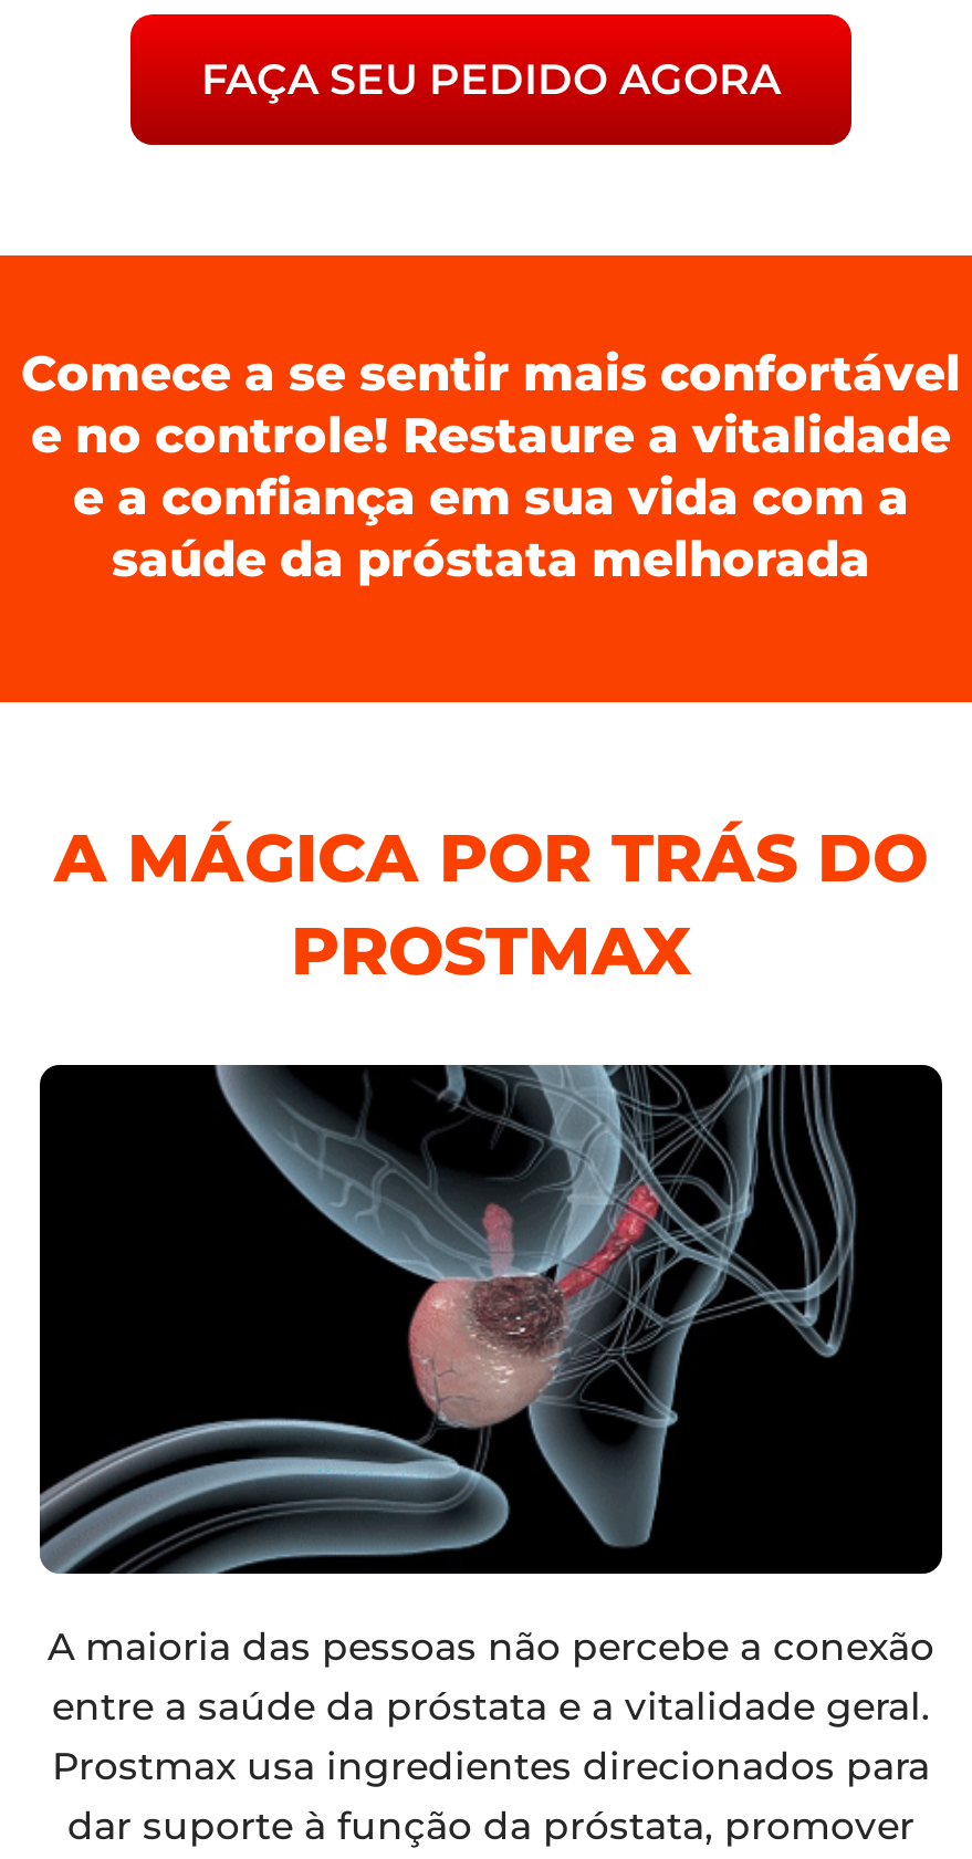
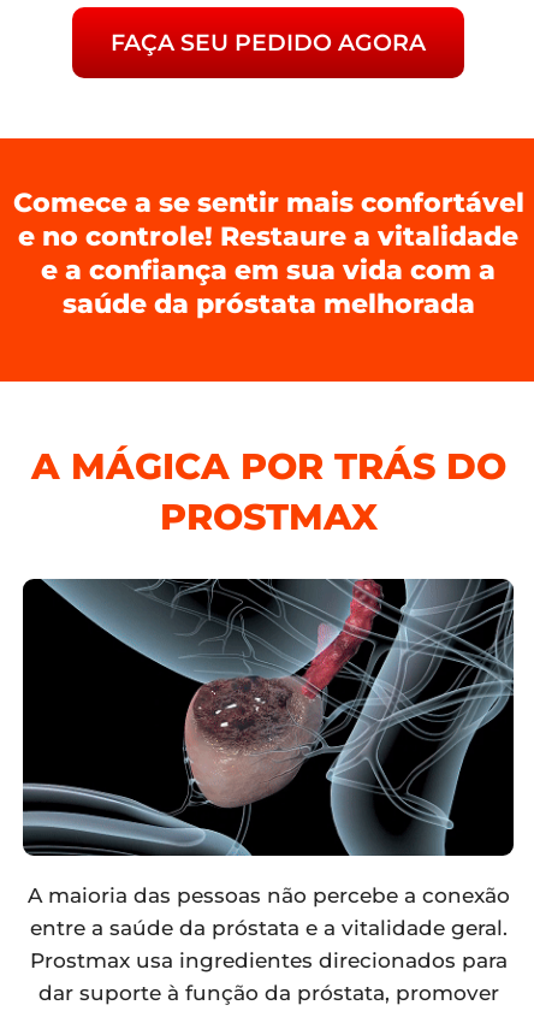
[38,1063,944,1576] [image] -> [22,578,515,857] [image]

